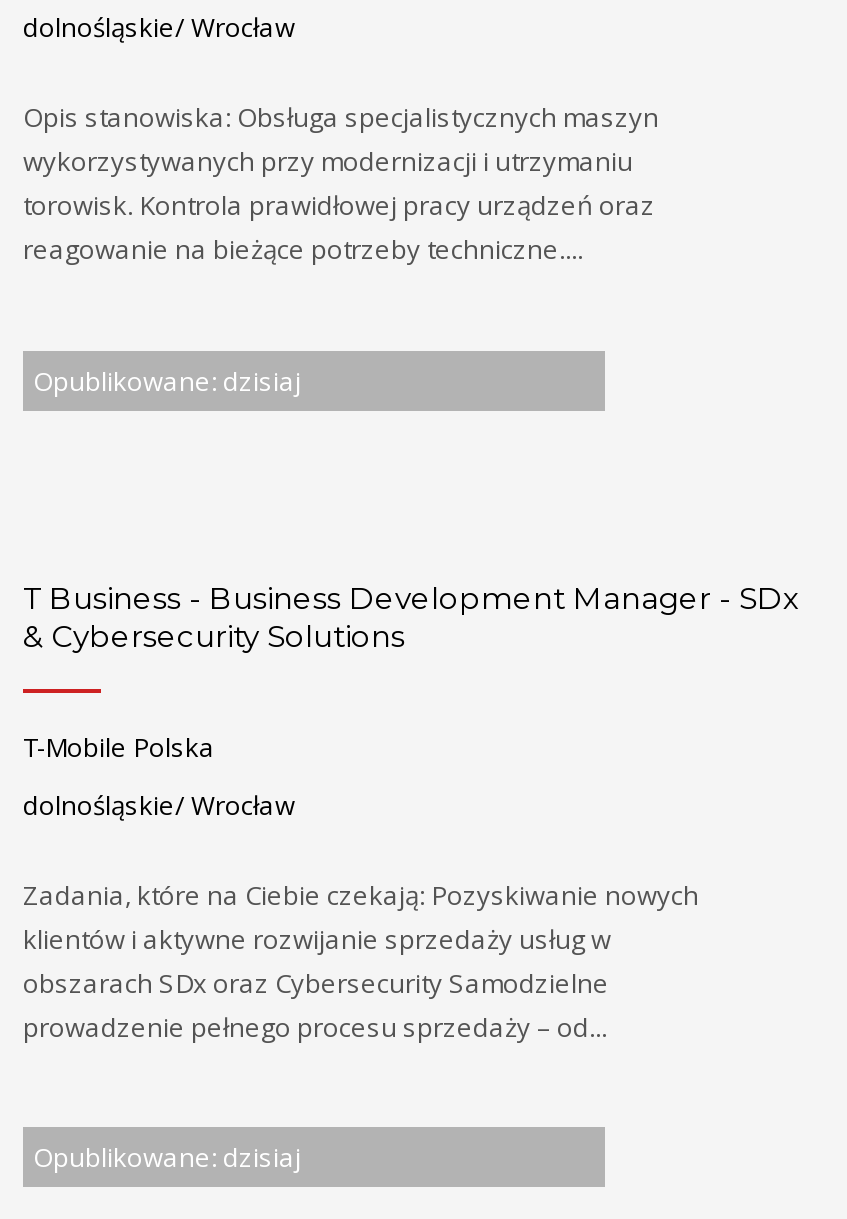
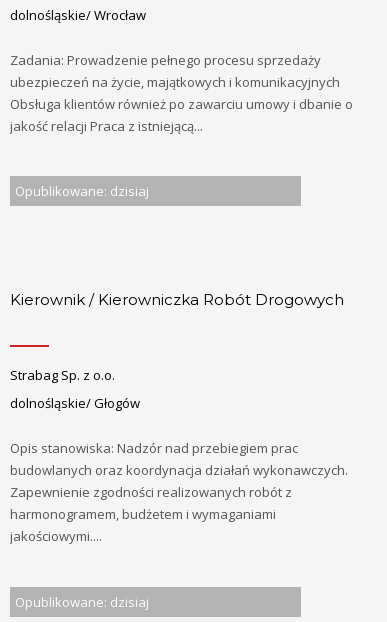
[23,100,659,268] Opis stanowiska: Obsługa specjalistycznych maszyn | wykorzystywanych przy modernizacji i utrzymaniu | torowisk. Kontrola prawidłowej pracy urządzeń oraz | reagowanie na bieżące potrzeby techniczne.... -> [10,51,353,135] Zadania: Prowadzenie pełnego procesu sprzedaży | ubezpieczeń na życie, majątkowych i komunikacyjnych | Obsługa klientów również po zawarciu umowy i dbanie o | jakość relacji Praca z istniejącą...
[23,579,799,655] T Business - Business Development Manager - SDx | & Cybersecurity Solutions -> [10,290,344,309] Kierownik / Kierowniczka Robót Drogowych
[23,729,215,765] T-Mobile Polska -> [10,366,115,384] Strabag Sp. z o.o.
[23,787,295,823] dolnośląskie/ Wrocław -> [10,394,140,412] dolnośląskie/ Głogów
[23,877,699,1045] Zadania, które na Ciebie czekają: Pozyskiwanie nowych | klientów i aktywne rozwijanie sprzedaży usług w | obszarach SDx oraz Cybersecurity Samodzielne | prowadzenie pełnego procesu sprzedaży – od... -> [10,439,348,545] Opis stanowiska: Nadzór nad przebiegiem prac | budowlanych oraz koordynacja działań wykonawczych. | Zapewnienie zgodności realizowanych robót z | harmonogramem, budżetem i wymaganiami | jakościowymi....

